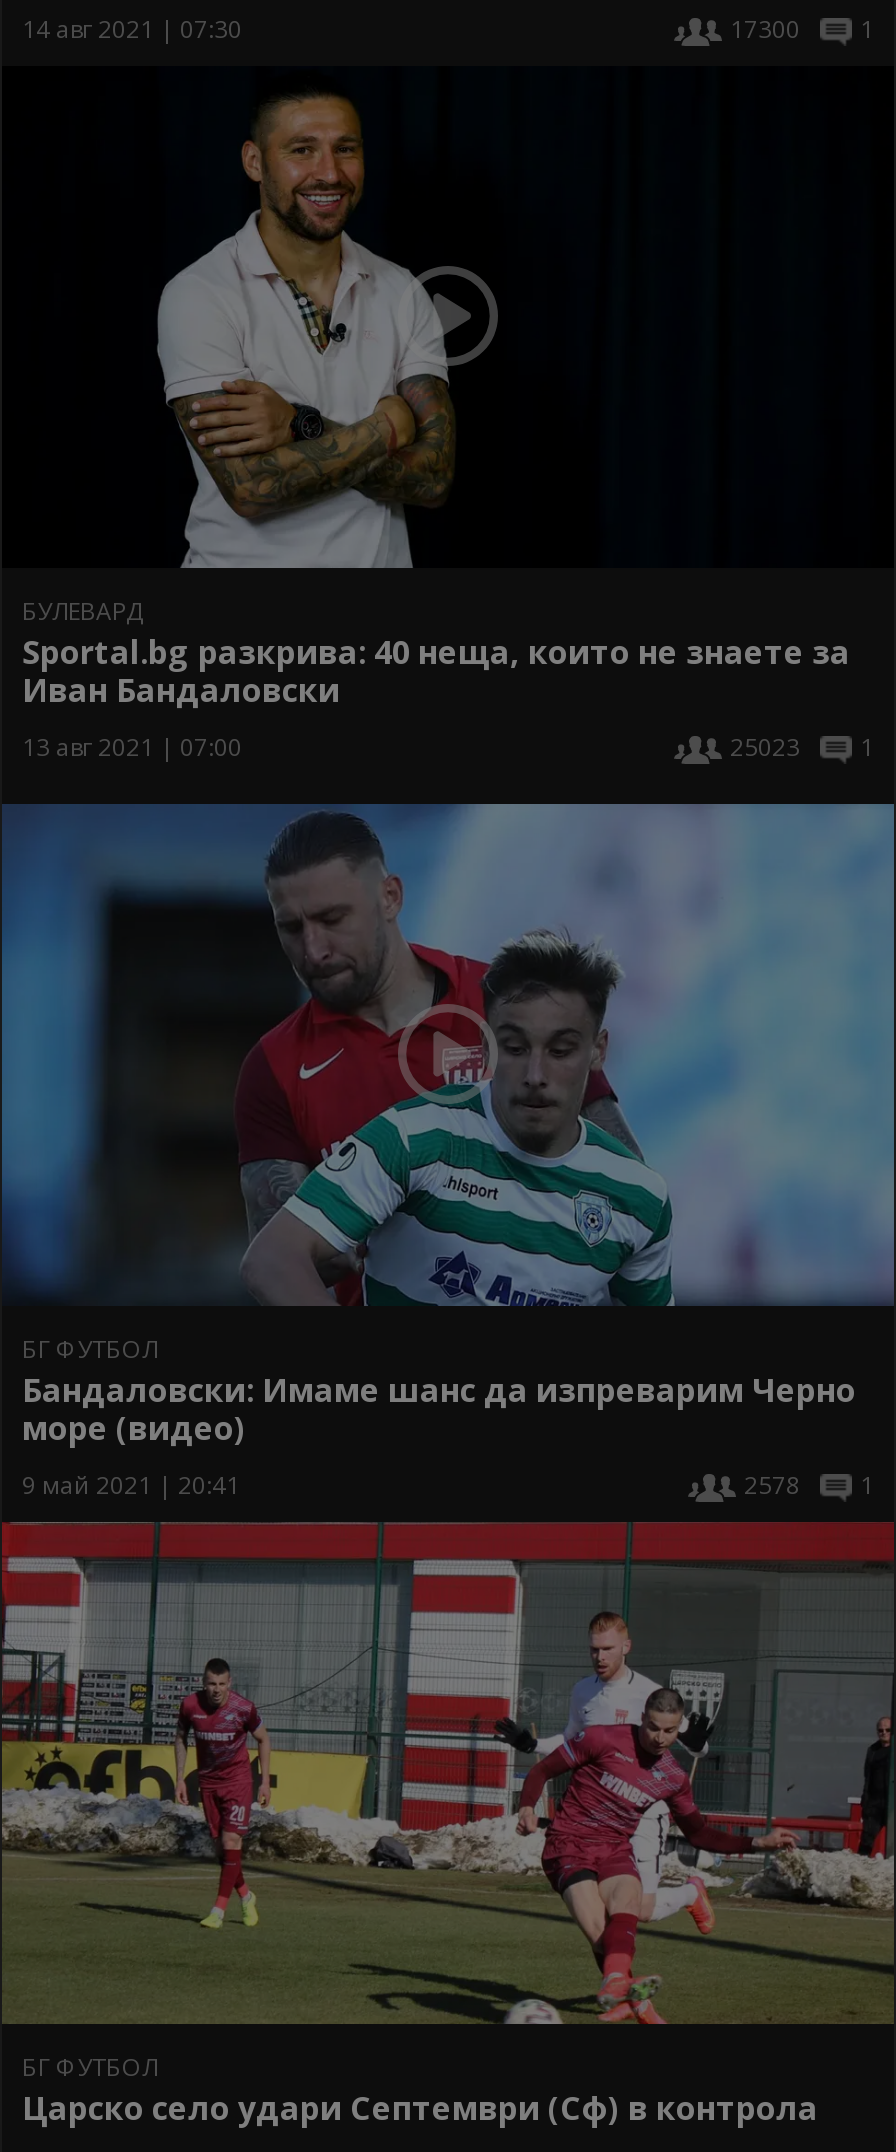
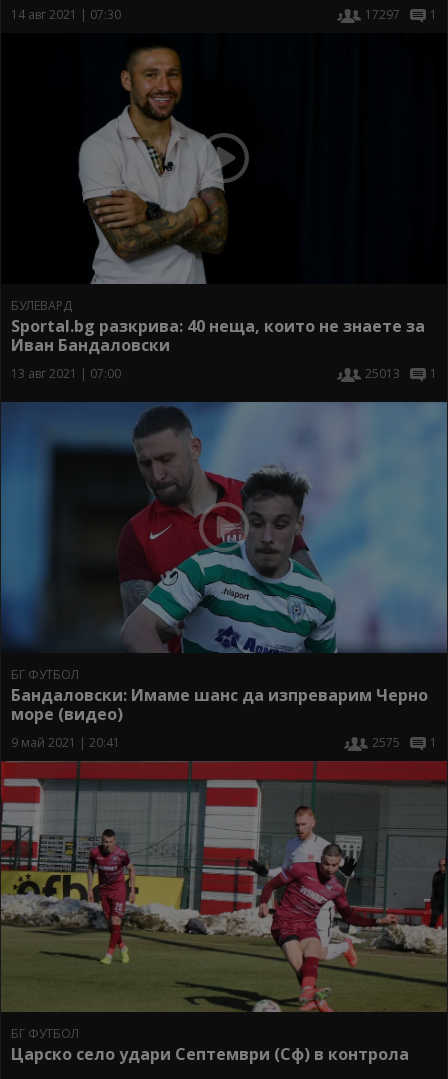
[730,11,874,45] 17300 1 -> [365,6,437,23] 17297 1
[730,729,874,763] 25023 1 -> [365,365,437,382] 25013 1
[744,1468,874,1502] 2578 1 -> [372,734,437,751] 2575 1

